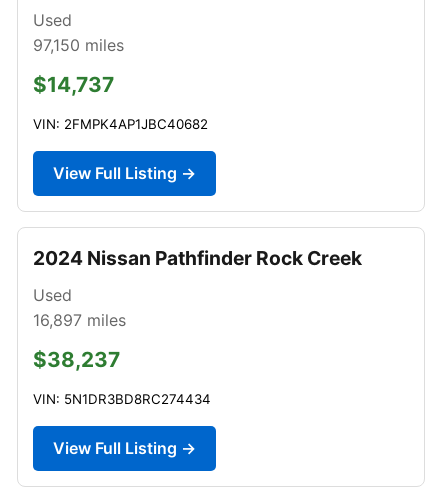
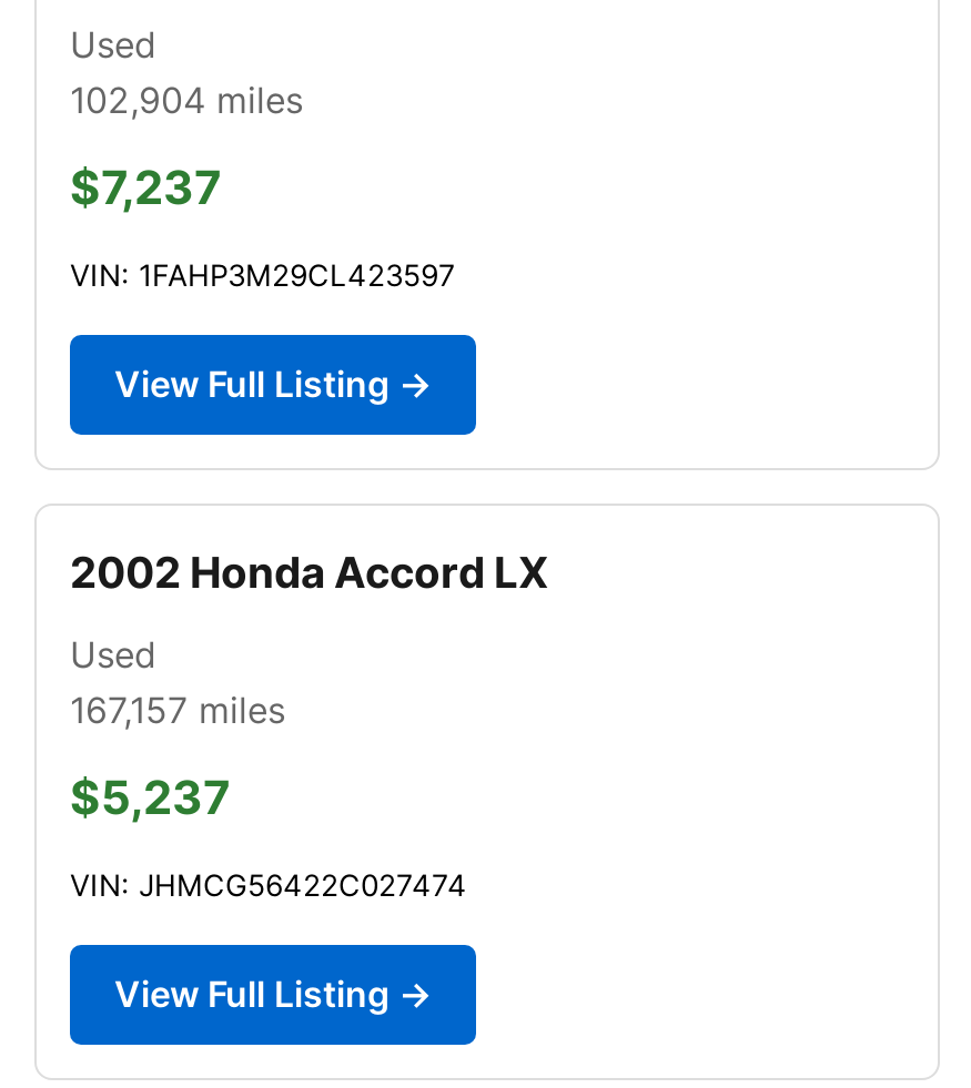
[33,35,124,55] 97,150 miles -> [70,77,303,122] 102,904 miles
[33,72,114,97] $14,737 -> [70,159,221,215] $7,237
[33,116,208,132] VIN: 2FMPK4AP1JBC40682 -> [70,257,456,293] VIN: 1FAHP3M29CL423597
[33,246,362,270] 2024 Nissan Pathfinder Rock Creek -> [70,545,549,599] 2002 Honda Accord LX
[33,310,126,330] 16,897 miles -> [70,687,285,732] 167,157 miles
[33,347,120,372] $38,237 -> [70,769,230,825] $5,237
[33,391,211,407] VIN: 5N1DR3BD8RC274434 -> [70,867,467,903] VIN: JHMCG56422C027474

